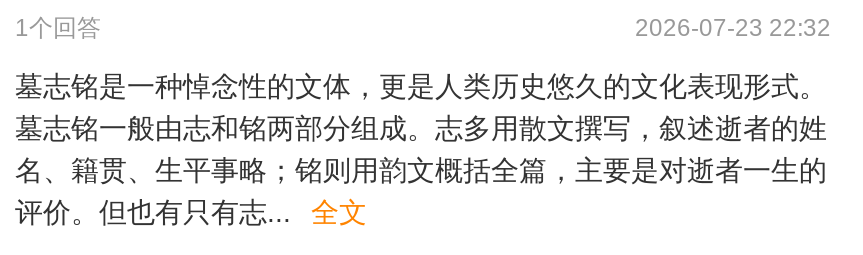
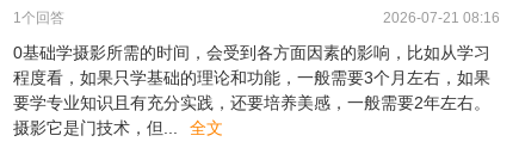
[635,14,831,42] 2026-07-23 22:32 -> [383,10,500,26] 2026-07-21 08:16
[15,70,827,228] 墓志铭是一种悼念性的文体，更是人类历史悠久的文化表现形式。 | 墓志铭一般由志和铭两部分组成。志多用散文撰写，叙述逝者的姓 | 名、籍贯、生平事略；铭则用韵文概括全篇，主要是对逝者一生的 | 评价。但也有只有志... -> [13,43,490,137] 0基础学摄影所需的时间，会受到各方面因素的影响，比如从学习 | 程度看，如果只学基础的理论和功能，一般需要3个月左右，如果 | 要学专业知识且有充分实践，还要培养美感，一般需要2年左右。 | 摄影它是门技术，但...

